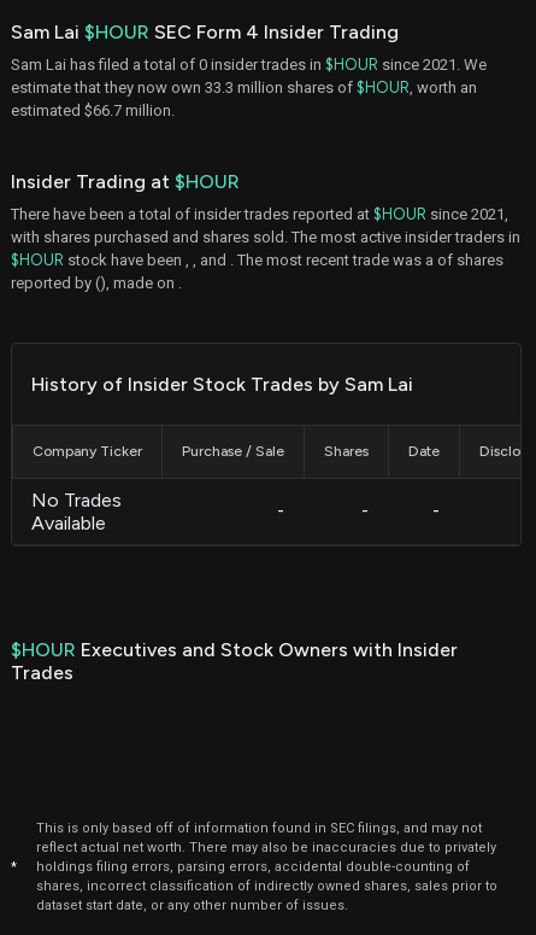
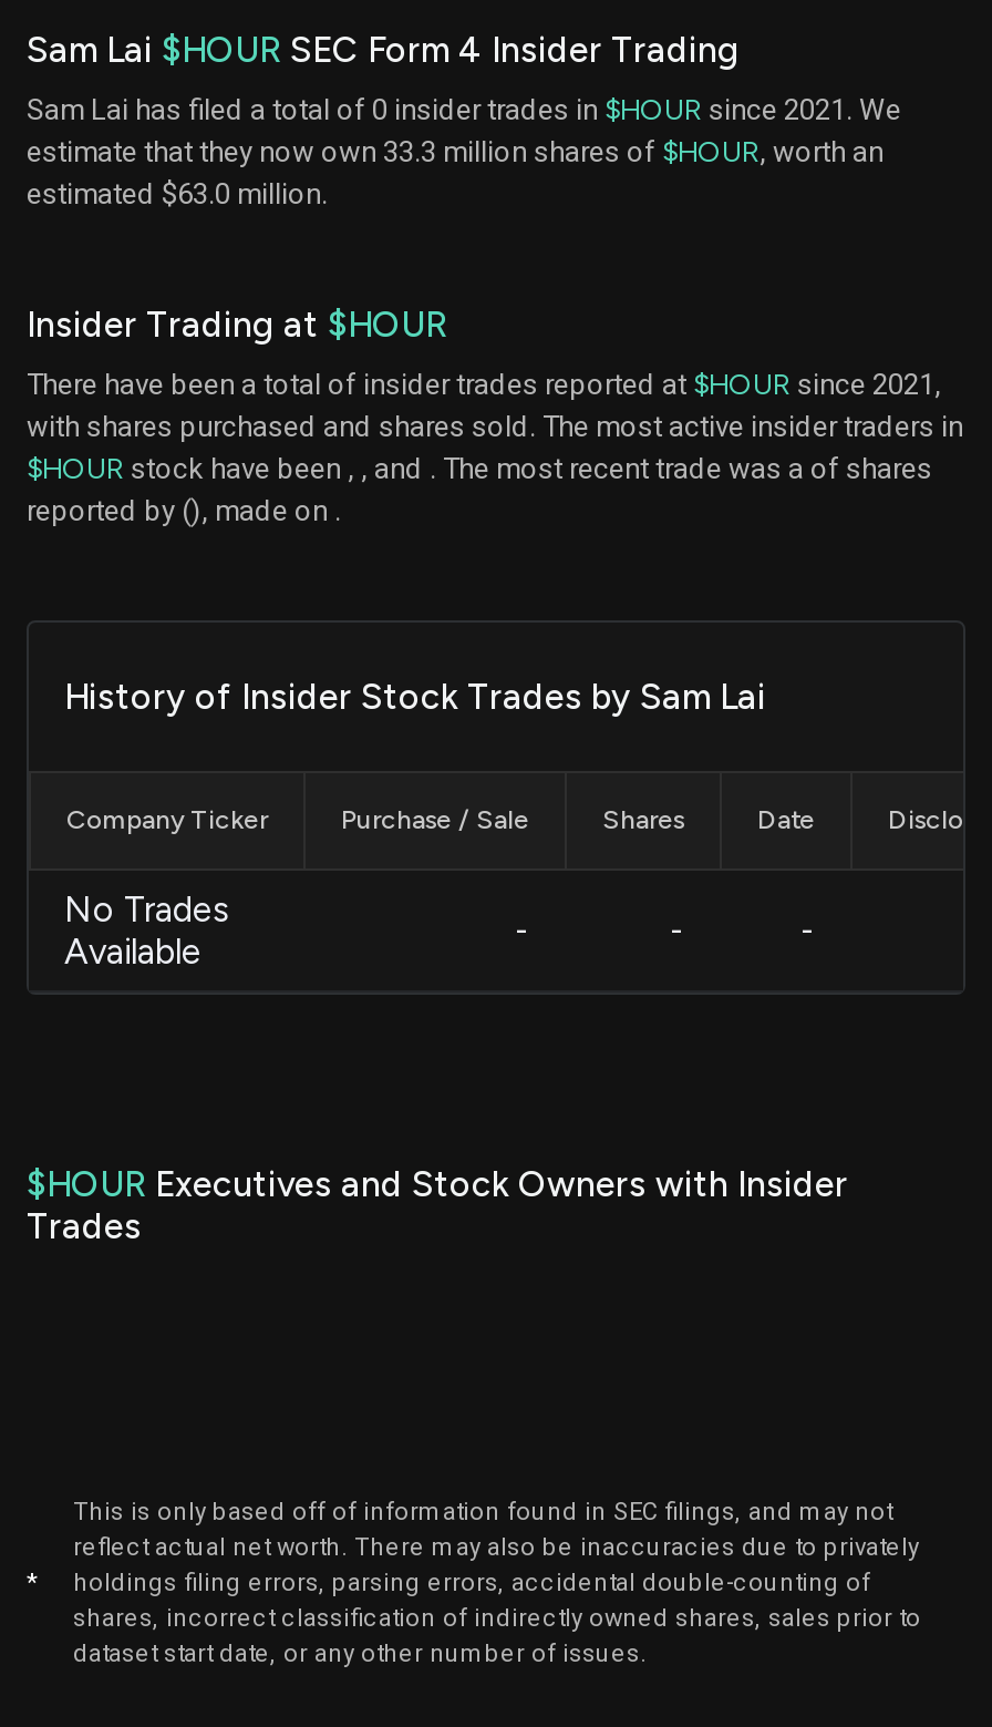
[11,101,175,119] estimated $66.7 million. -> [27,176,328,210] estimated $63.0 million.

